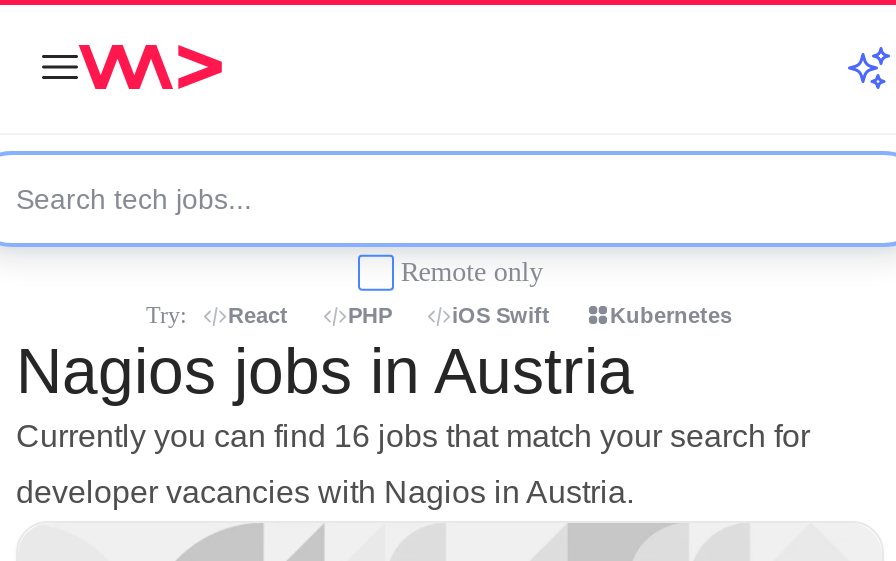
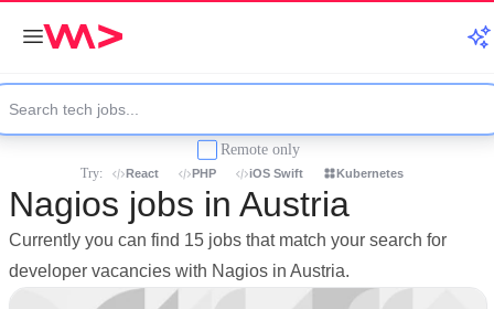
[16,419,810,453] Currently you can find 16 jobs that match your search for -> [9,231,447,249] Currently you can find 15 jobs that match your search for

